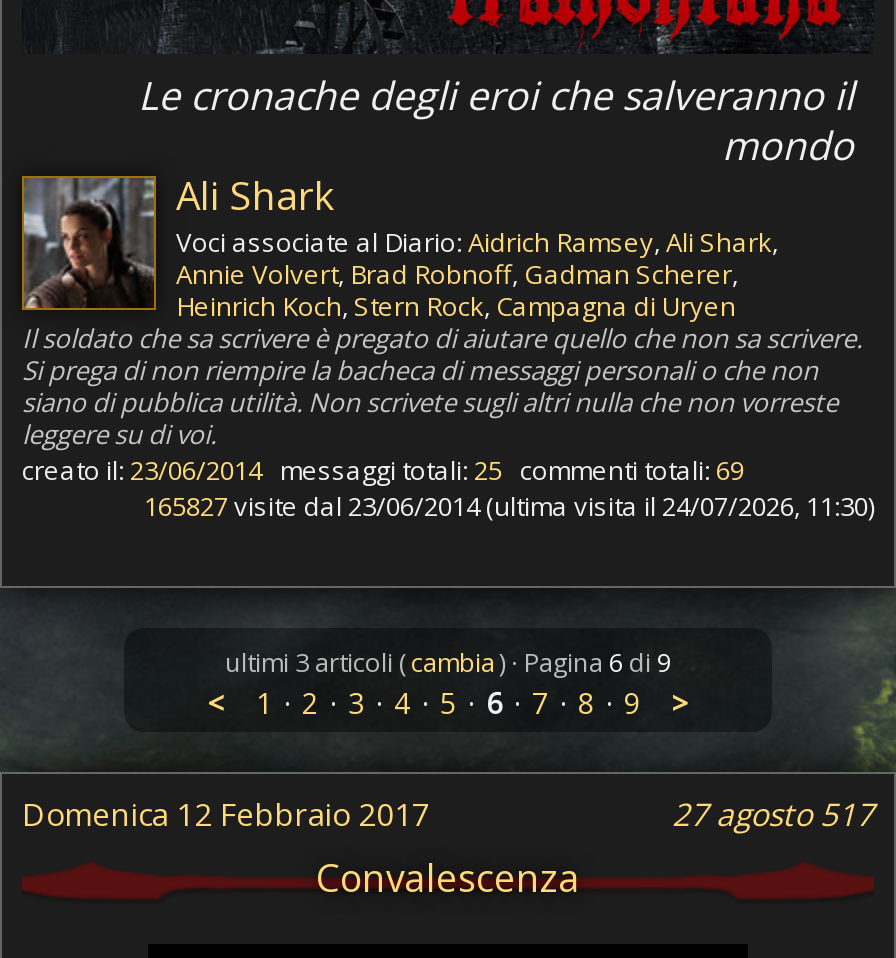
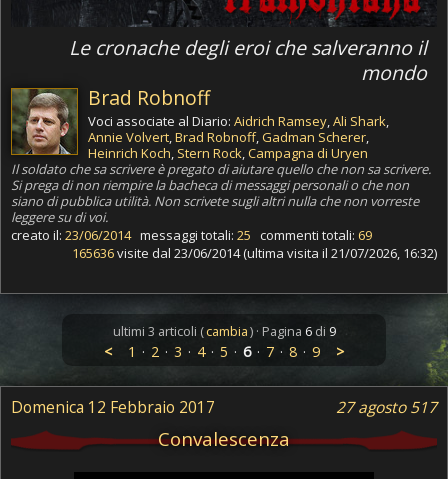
[22,168,336,310] [image] | Ali Shark -> [11,84,210,155] [image] | Brad Robnoff
[144,488,874,524] 165827 visite dal 23/06/2014 (ultima visita il 24/07/2026, 11:30) -> [72,244,437,262] 165636 visite dal 23/06/2014 (ultima visita il 21/07/2026, 16:32)

